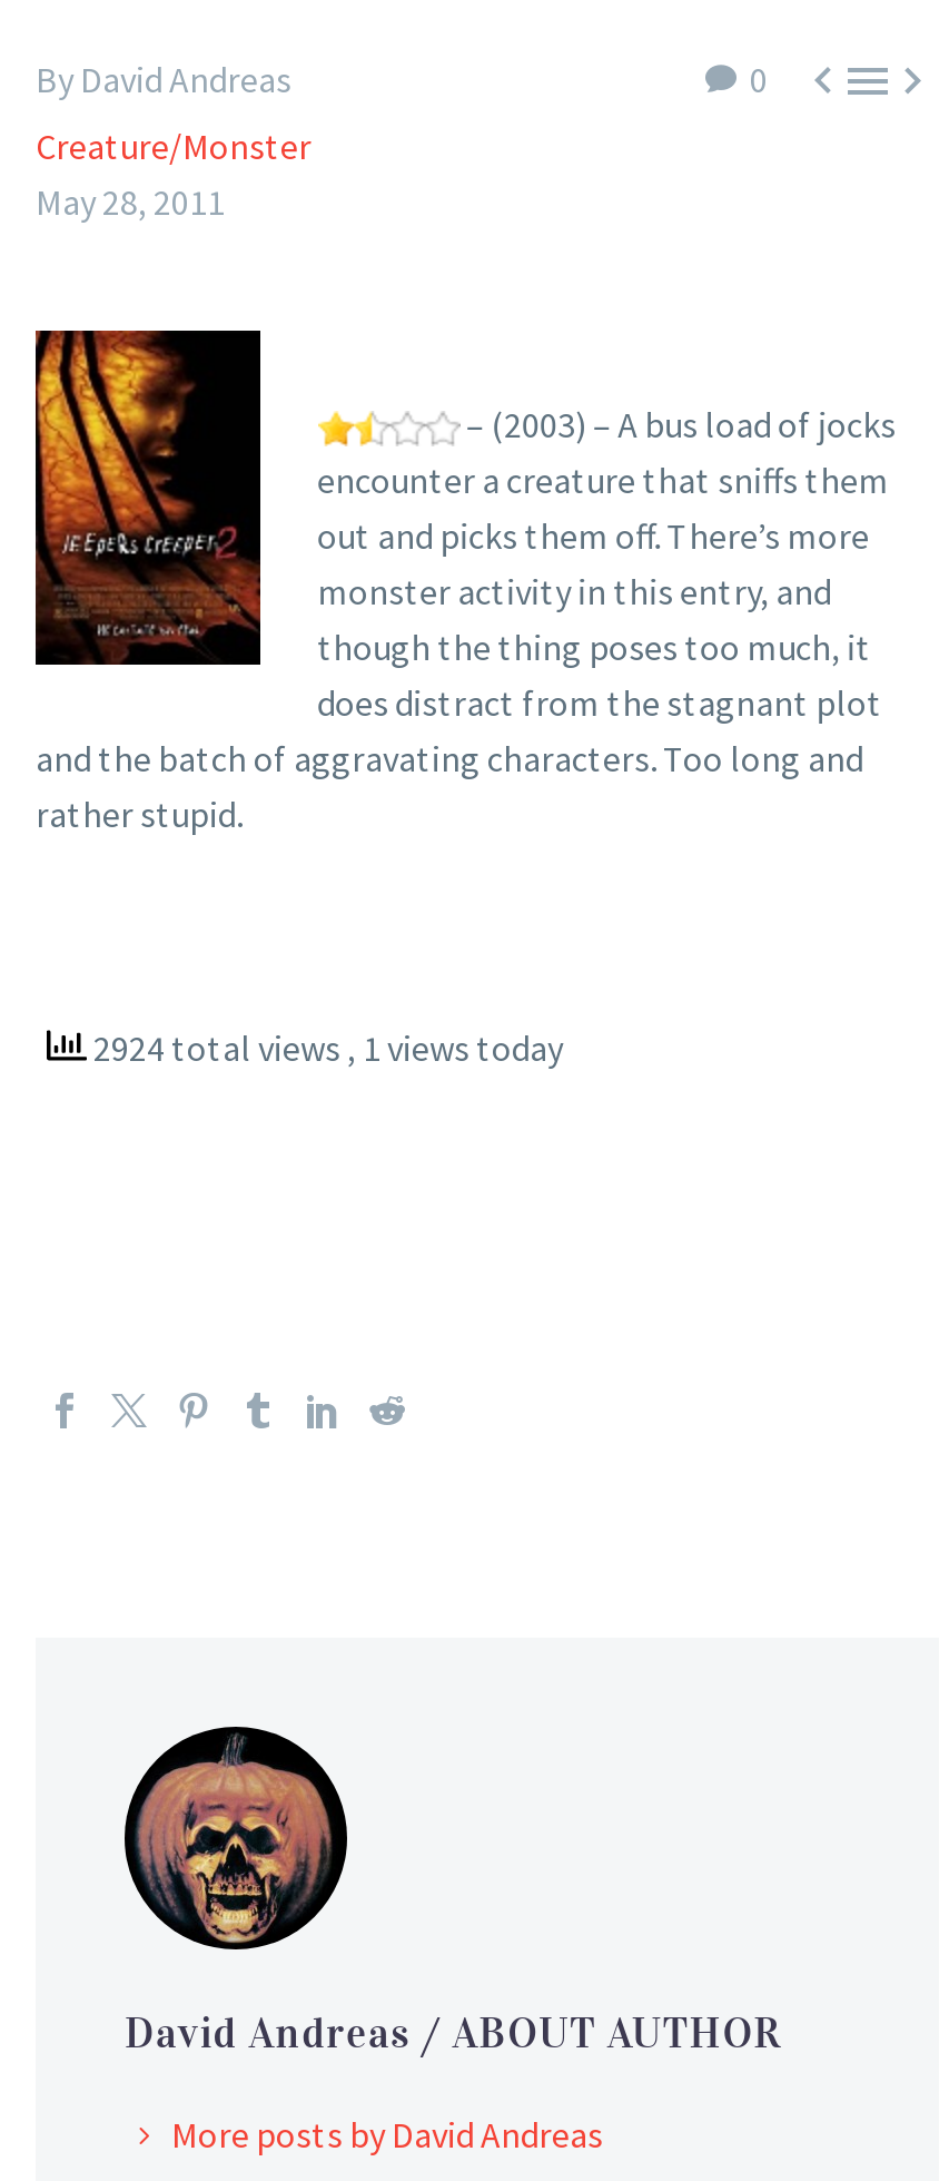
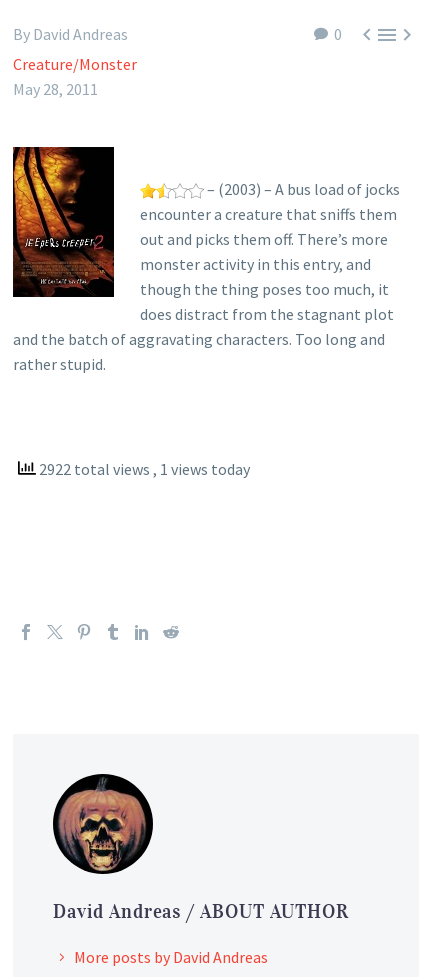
[87,1025,563,1070] 2924 total views, 1 views today -> [36,459,250,479] 2922 total views, 1 views today

